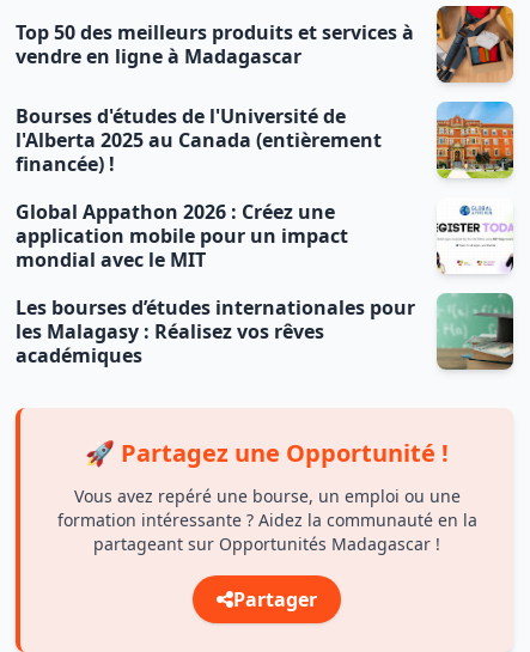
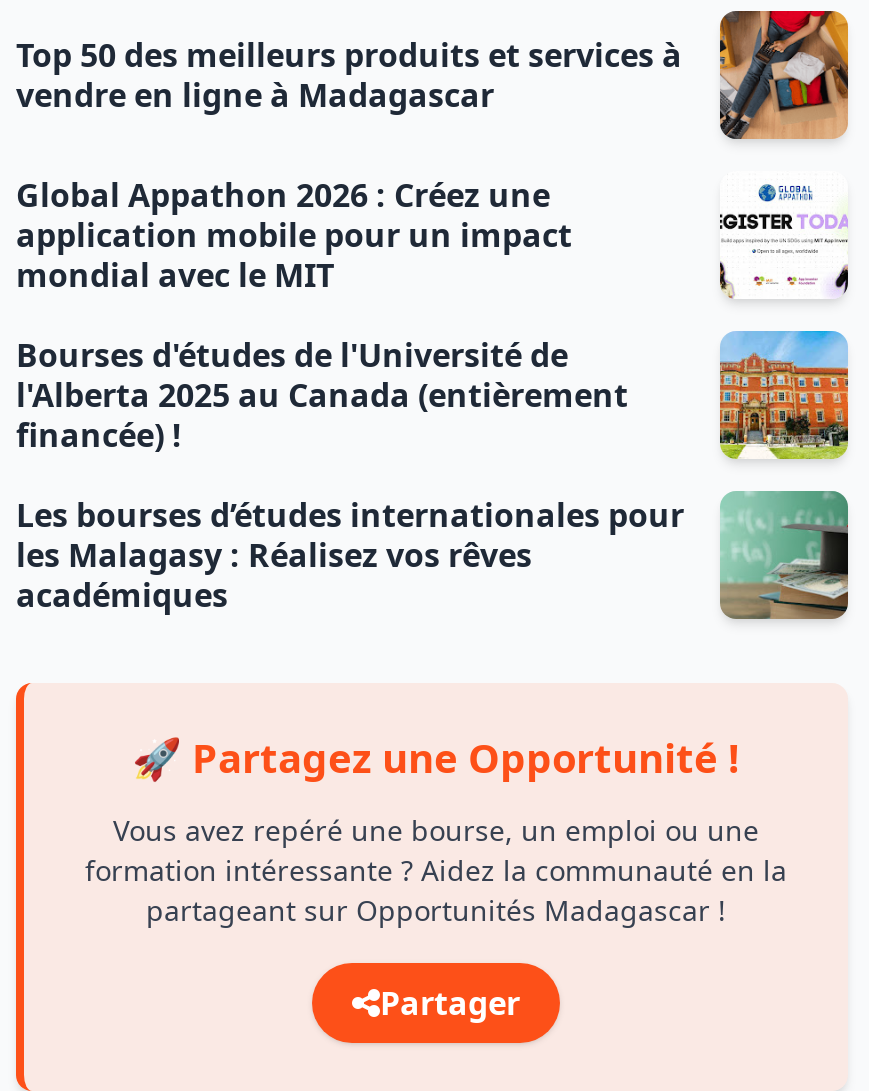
moved [16,103,382,177] -> [16,333,628,457]: Bourses d'études de l'Université de | l'Alberta 2025 au Canada (entièrement | financée) !
moved [16,199,348,273] -> [16,173,572,297]: Global Appathon 2026 : Créez une | application mobile pour un impact | mondial avec le MIT

